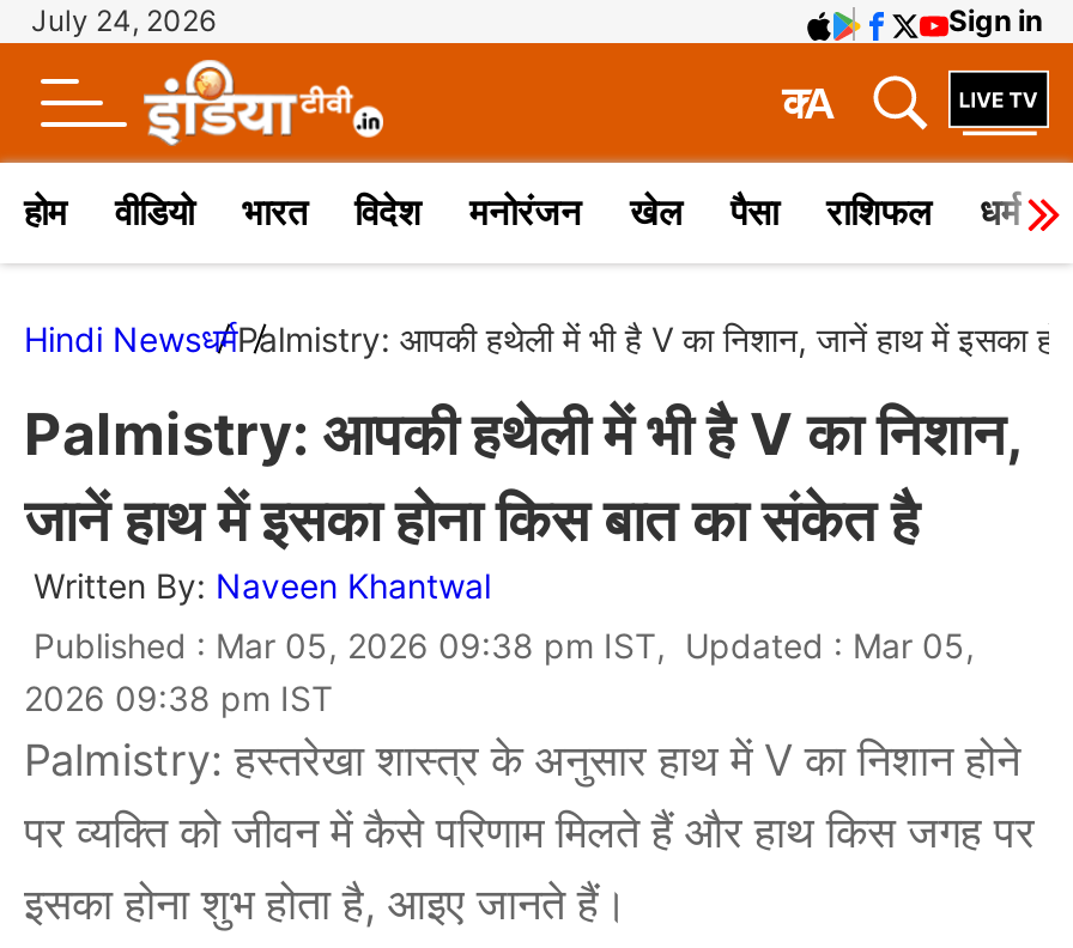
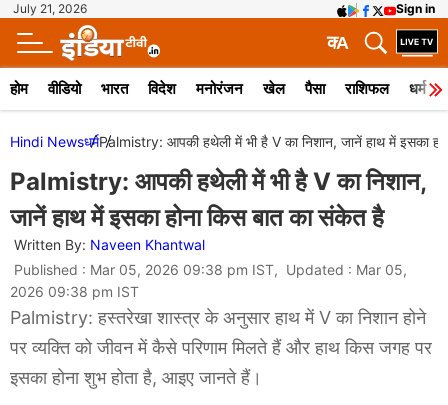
[31,2,216,38] July 24, 2026 -> [13,1,87,16] July 21, 2026

